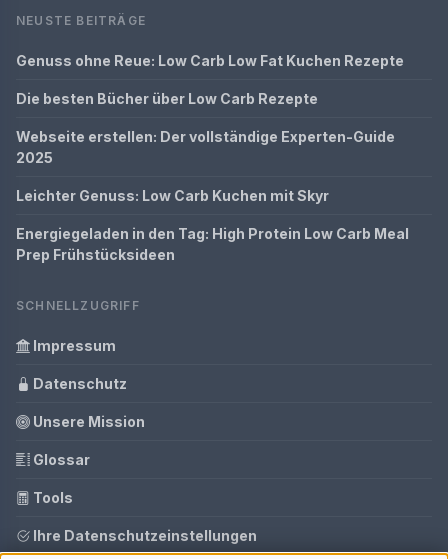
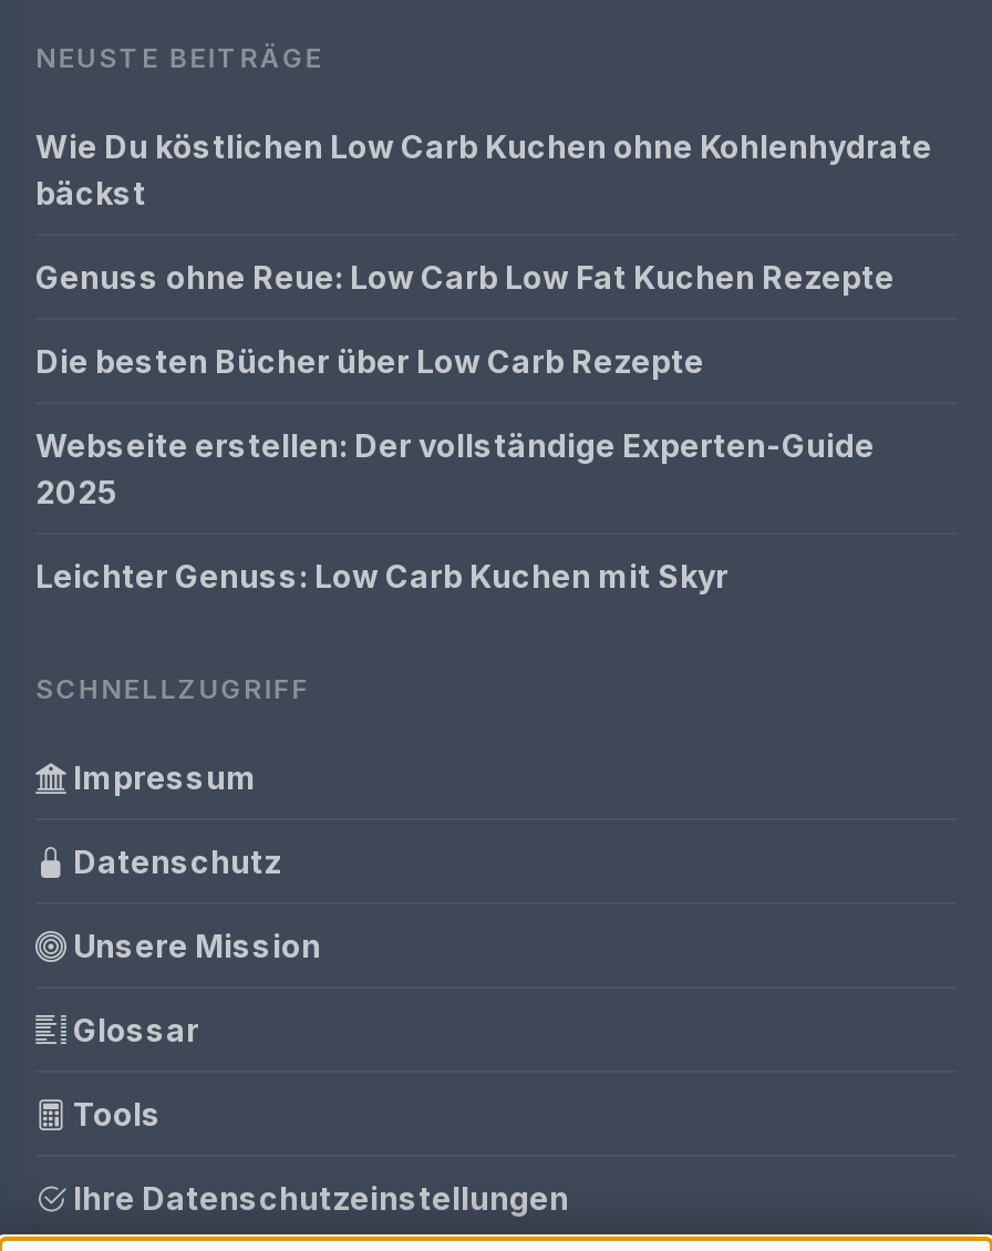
none -> [35,127,932,211] Wie Du köstlichen Low Carb Kuchen ohne Kohlenhydrate | bäckst
moved [16,52,404,204] -> [35,258,895,595]: Genuss ohne Reue: Low Carb Low Fat Kuchen Rezepte | Die besten Bücher über Low Carb Rezepte | Webseite erstellen: Der vollständige Experten-Guide | 2025 | Leichter Genuss: Low Carb Kuchen mit Skyr
[16,225,409,263] Energiegeladen in den Tag: High Protein Low Carb Meal | Prep Frühstücksideen -> none

